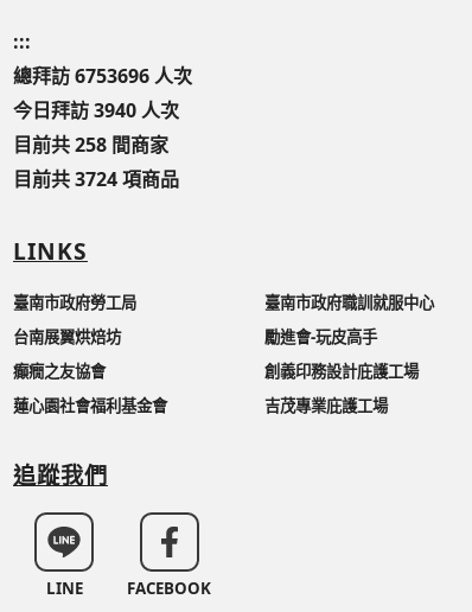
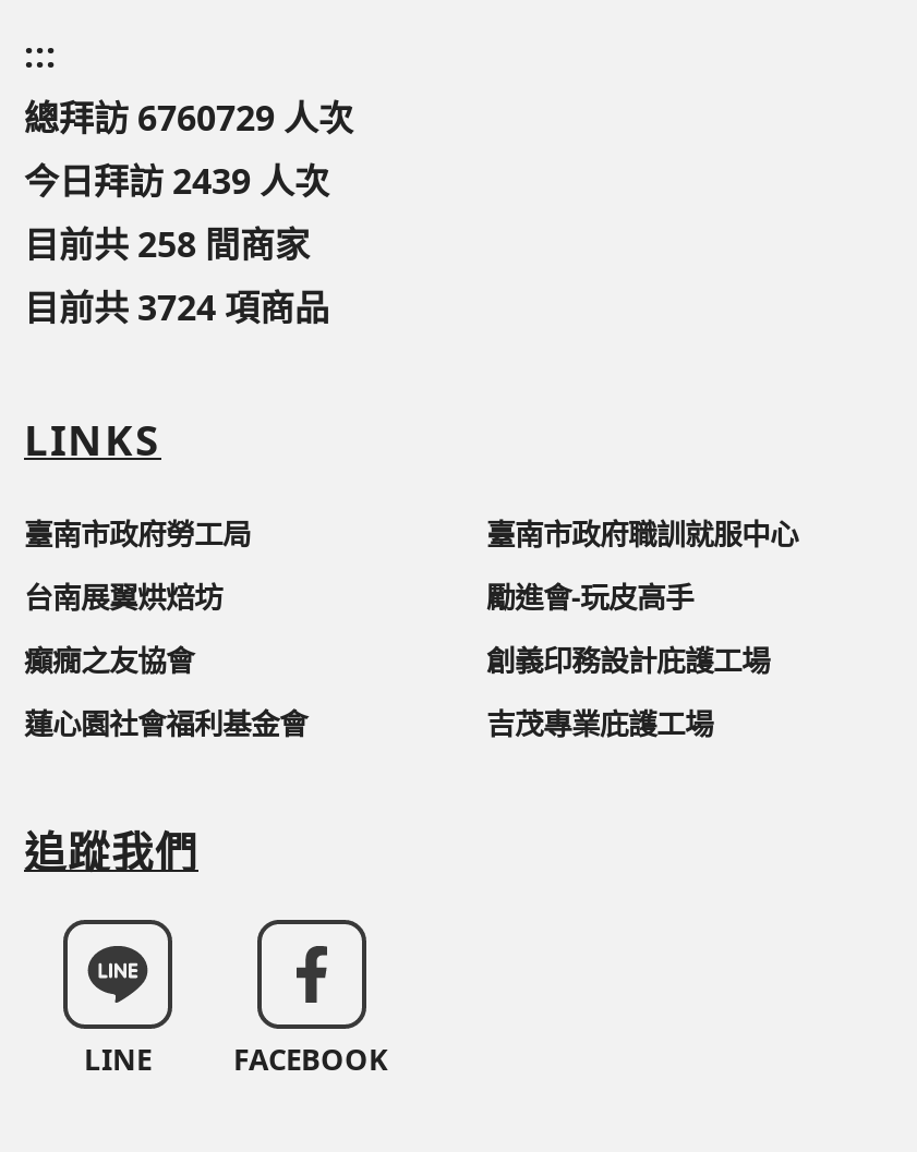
[13,63,192,89] 總拜訪 6753696 人次 -> [24,95,353,143] 總拜訪 6760729 人次
[13,98,179,124] 今日拜訪 3940 人次 -> [24,158,329,206] 今日拜訪 2439 人次

